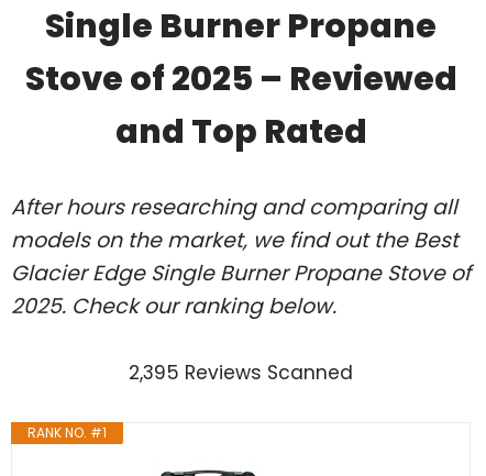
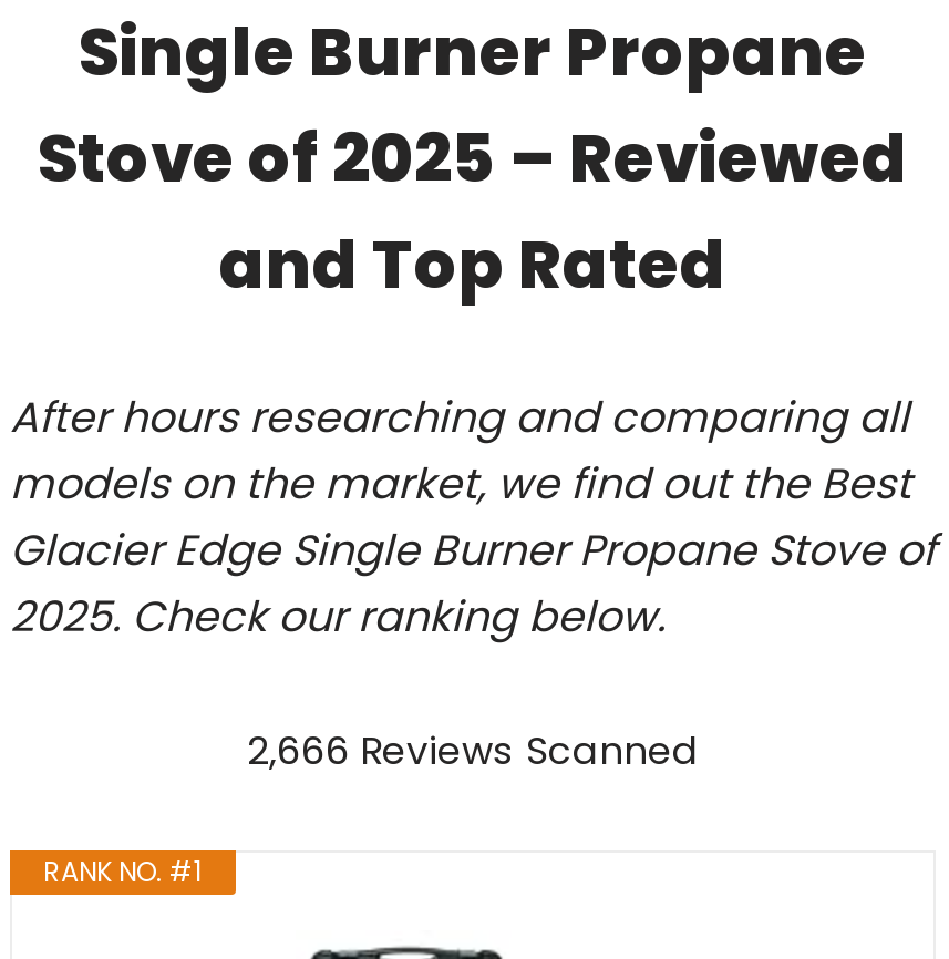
[129,359,353,386] 2,395 Reviews Scanned -> [247,724,699,777] 2,666 Reviews Scanned

